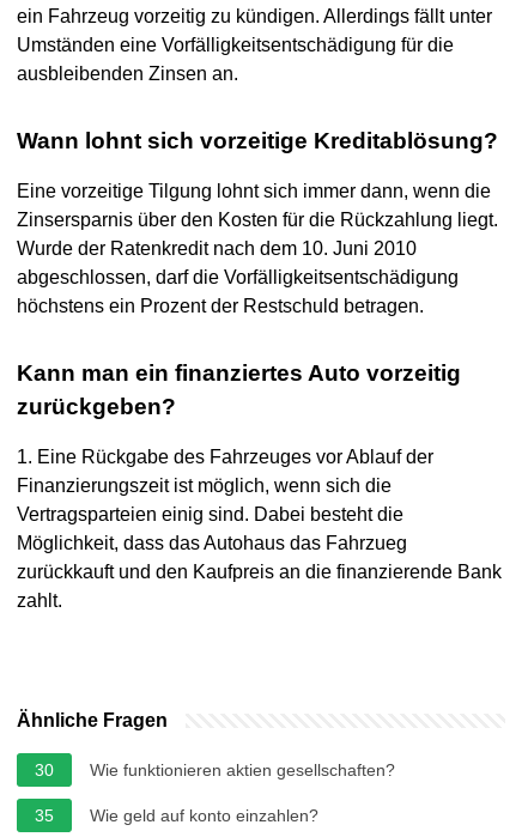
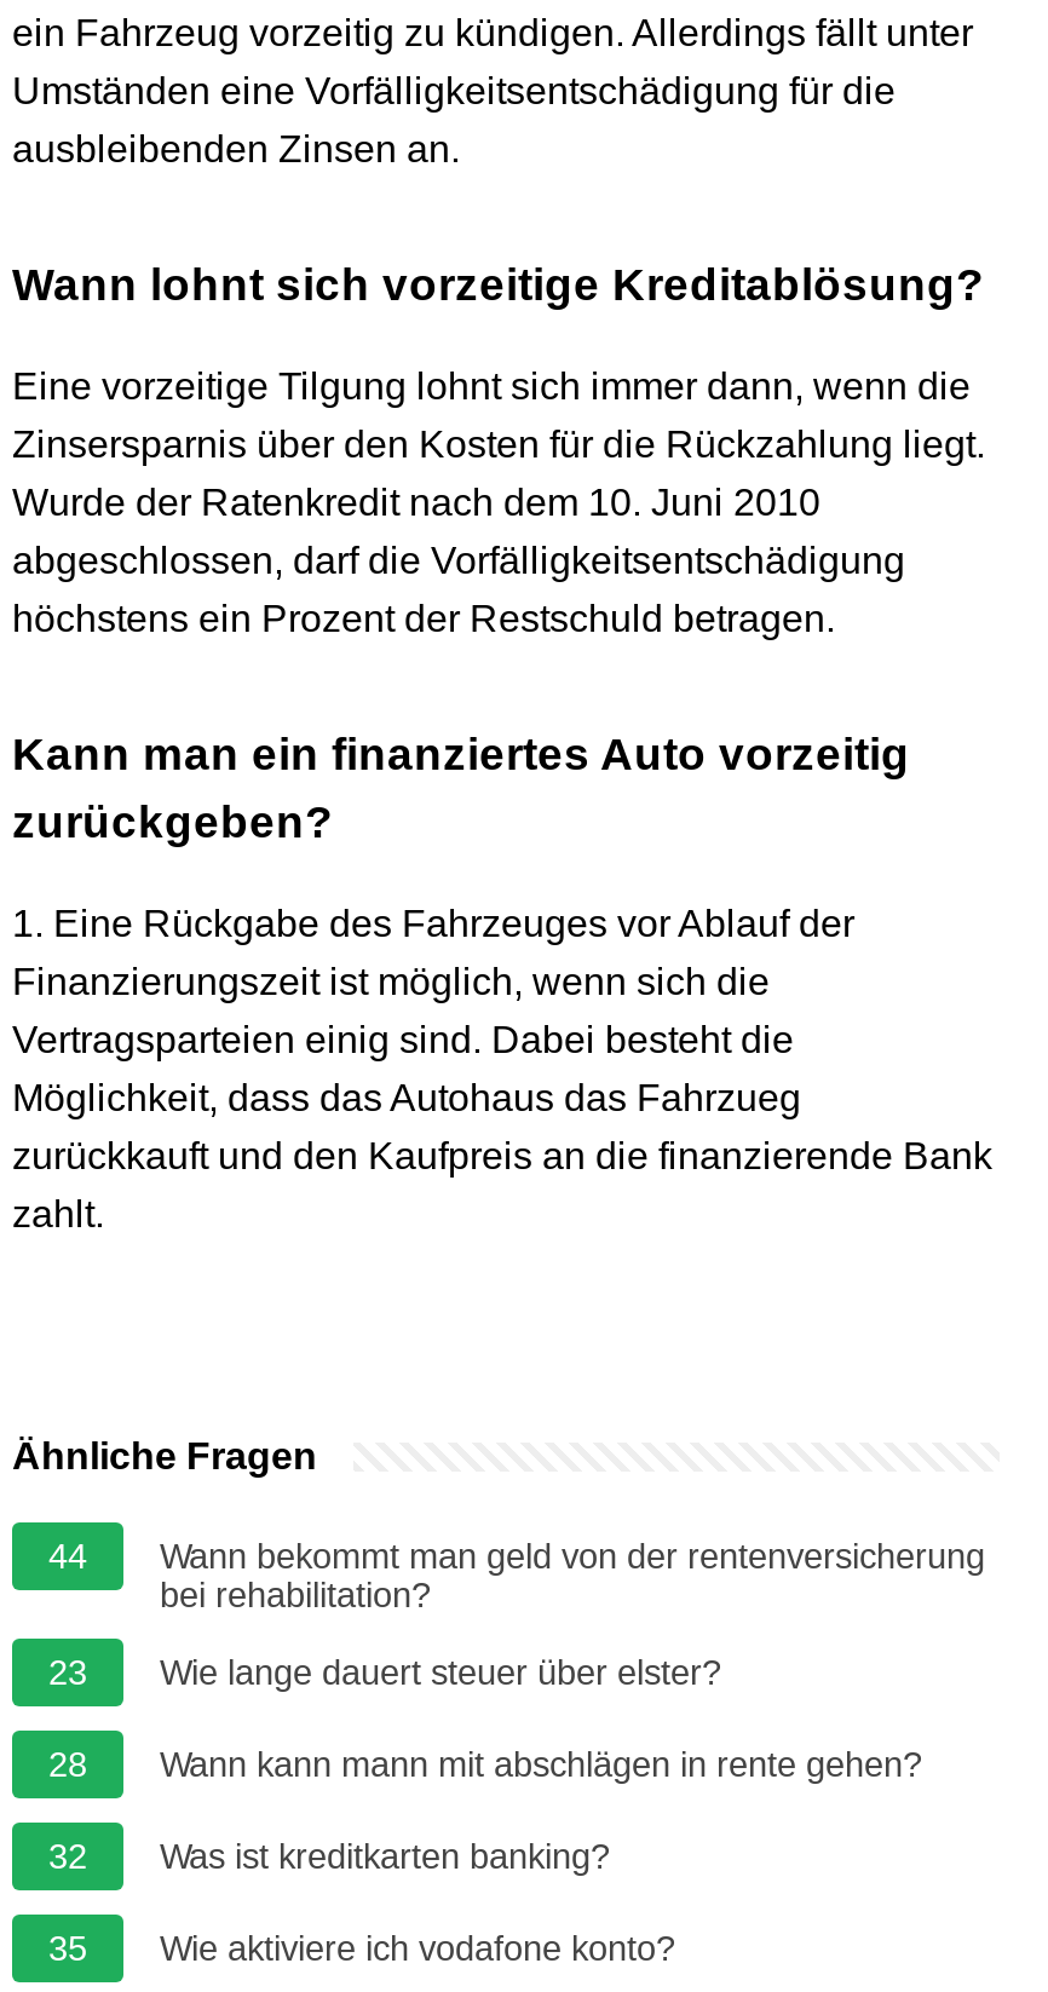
[35,760,395,779] 30 | Wie funktionieren aktien gesellschaften? -> [48,1536,985,1875] 44 | Wann bekommt man geld von der rentenversicherung | bei rehabilitation? | 23 | Wie lange dauert steuer über elster? | 28 | Wann kann mann mit abschlägen in rente gehen? | 32 | Was ist kreditkarten banking?
[90,805,318,824] Wie geld auf konto einzahlen? -> [160,1928,675,1967] Wie aktiviere ich vodafone konto?

